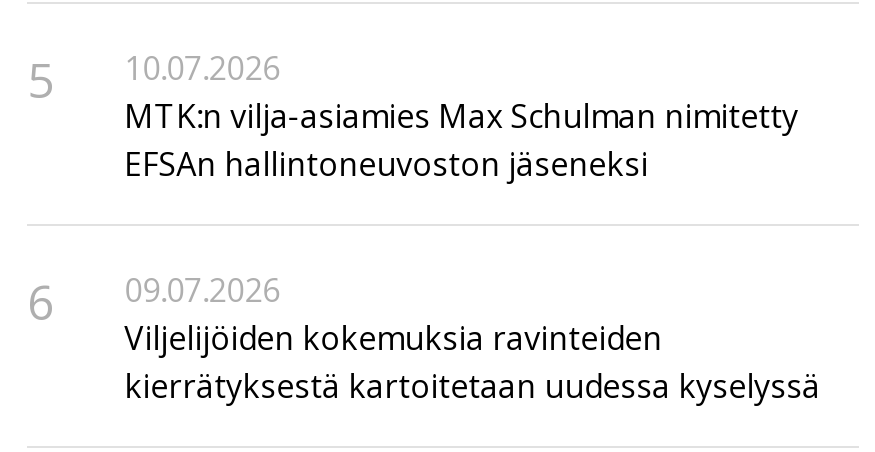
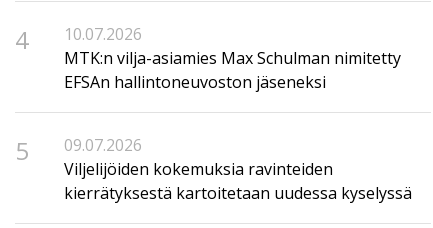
[27,45,280,111] 5 10.07.2026 -> [15,23,142,56] 4 10.07.2026
[27,267,280,333] 6 09.07.2026 -> [15,134,142,167] 5 09.07.2026

